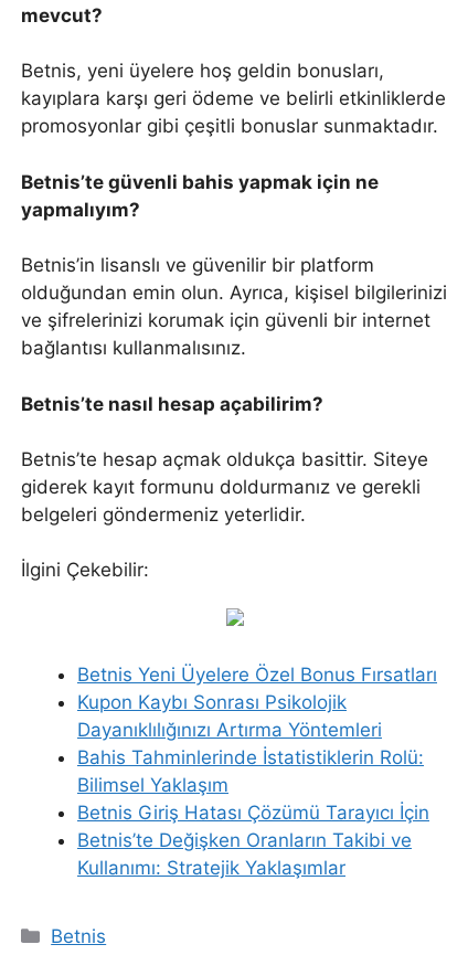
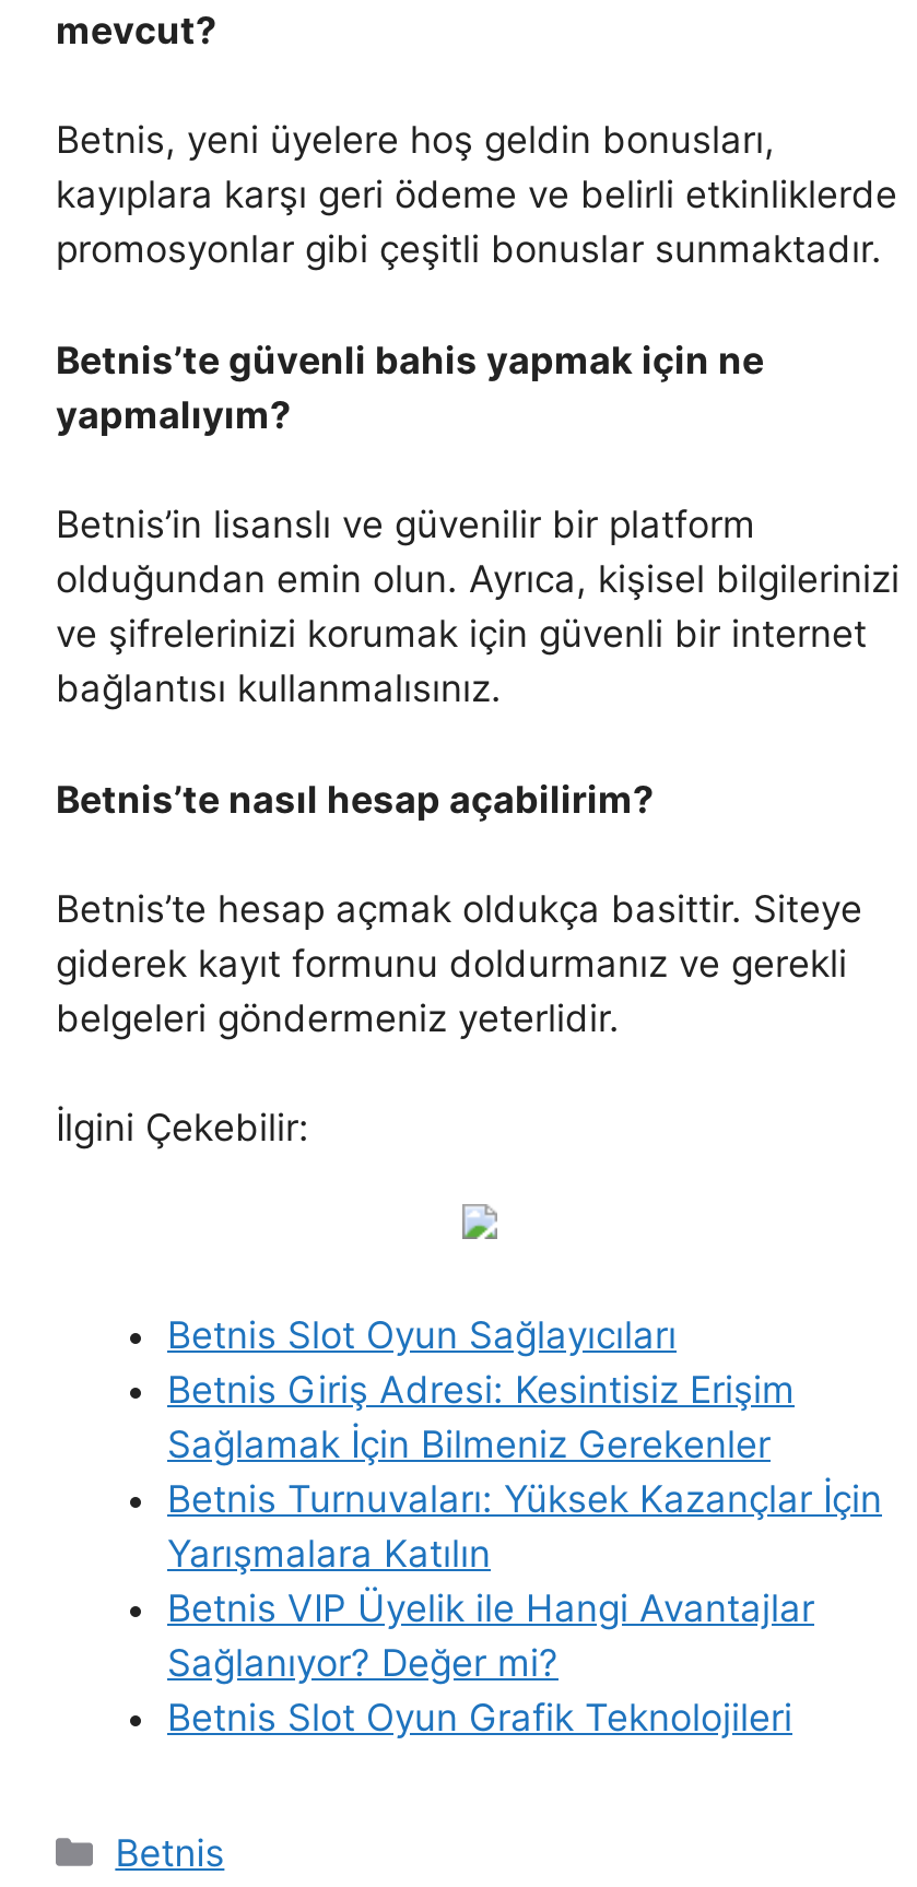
[77,664,437,879] Betnis Yeni Üyelere Özel Bonus Fırsatları | Kupon Kaybı Sonrası Psikolojik | Dayanıklılığınızı Artırma Yöntemleri | Bahis Tahminlerinde İstatistiklerin Rolü: | Bilimsel Yaklaşım | Betnis Giriş Hatası Çözümü Tarayıcı İçin | Betnis’te Değişken Oranların Takibi ve | Kullanımı: Stratejik Yaklaşımlar -> [167,1313,882,1739] Betnis Slot Oyun Sağlayıcıları | Betnis Giriş Adresi: Kesintisiz Erişim | Sağlamak İçin Bilmeniz Gerekenler | Betnis Turnuvaları: Yüksek Kazançlar İçin | Yarışmalara Katılın | Betnis VIP Üyelik ile Hangi Avantajlar | Sağlanıyor? Değer mi? | Betnis Slot Oyun Grafik Teknolojileri

